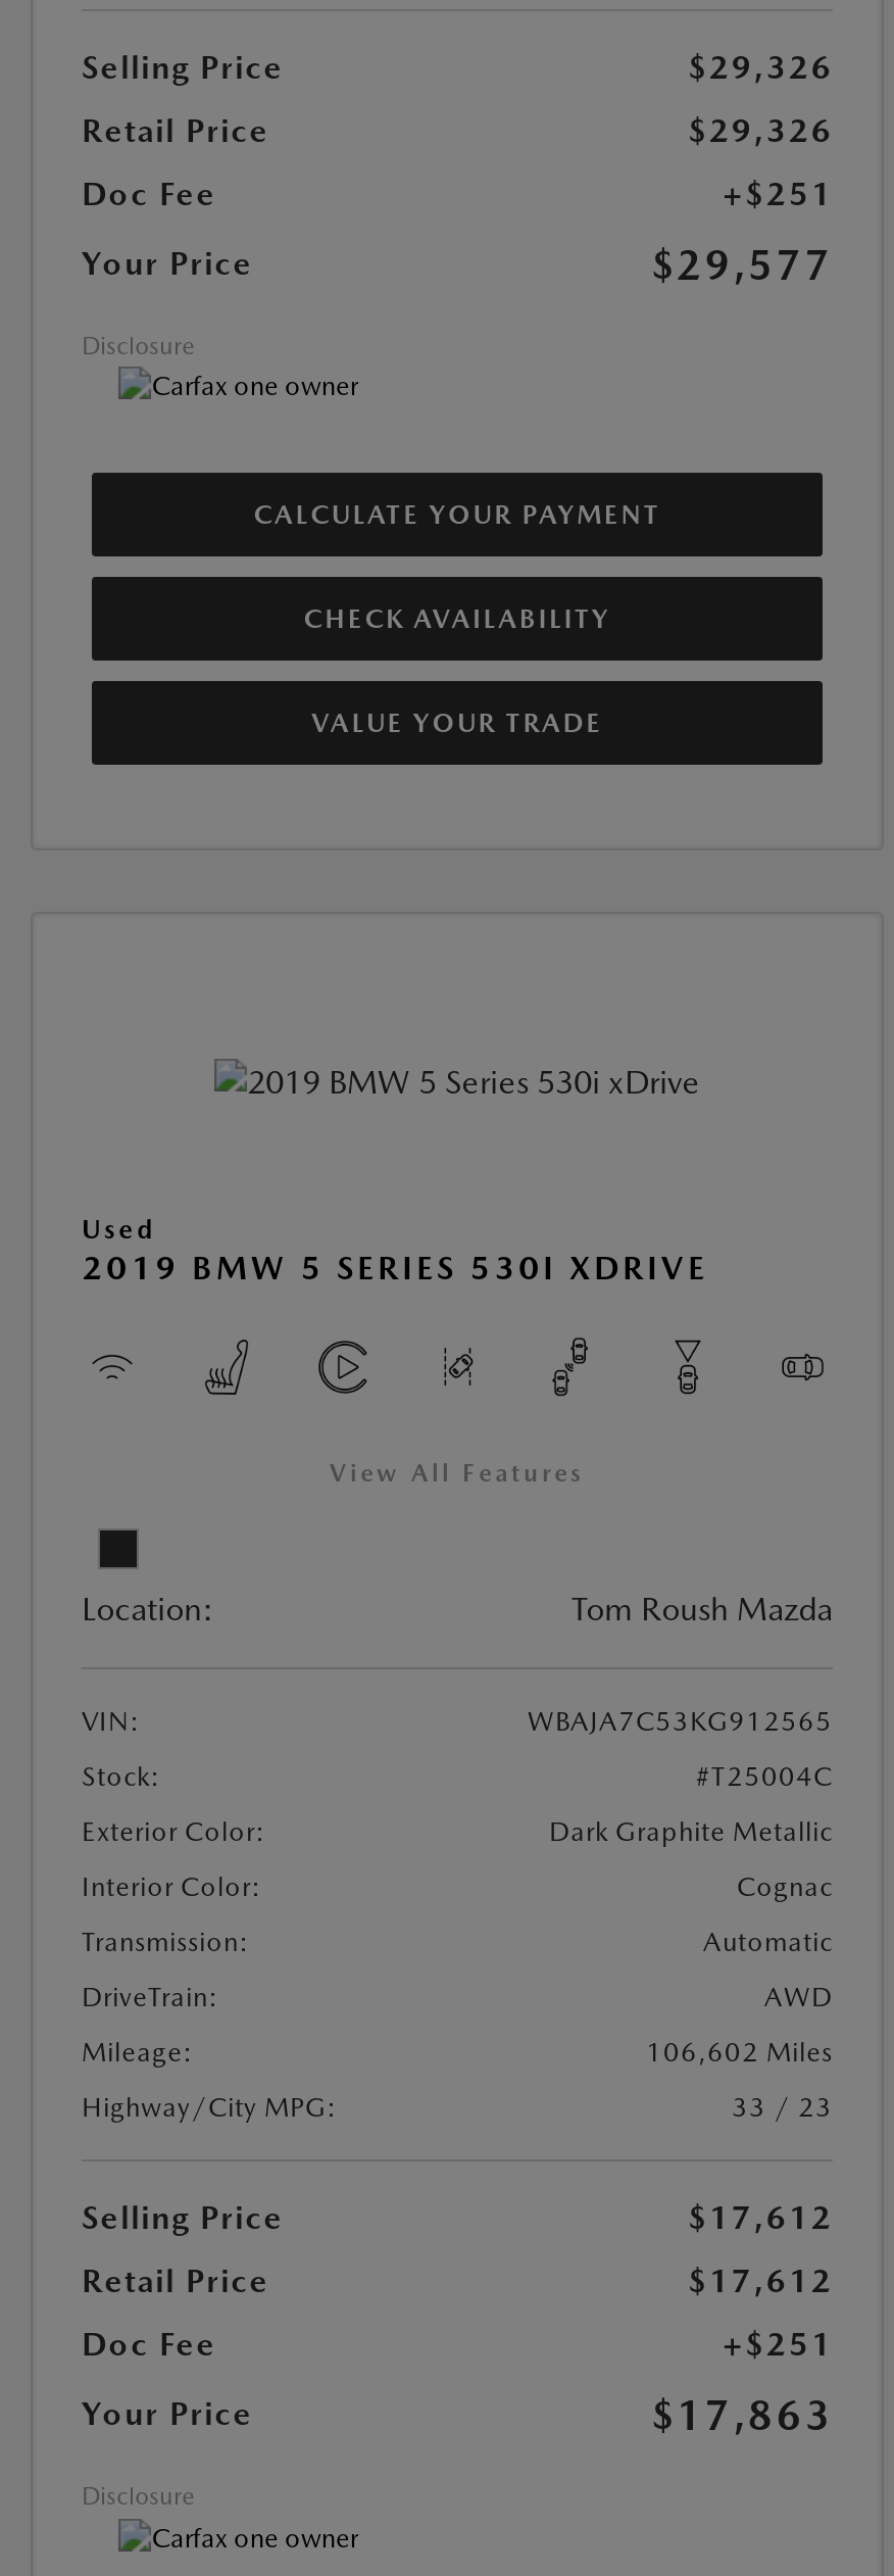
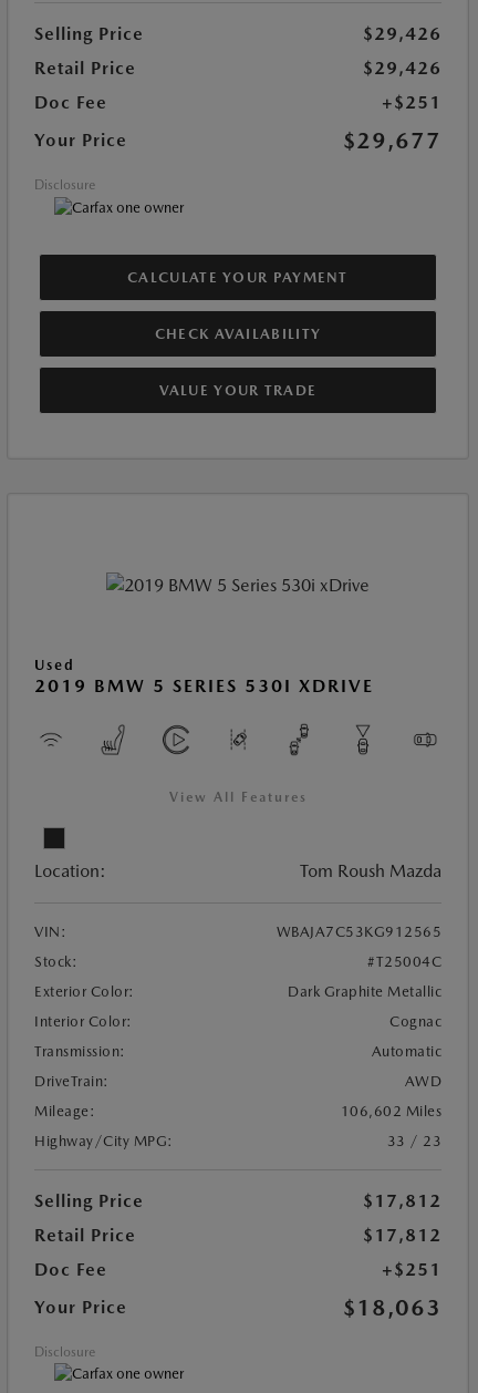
[688,48,833,87] $29,326 -> [363,24,441,45] $29,426
[688,111,833,150] $29,326 -> [363,58,441,79] $29,426
[651,240,833,289] $29,577 -> [343,128,441,154] $29,677
[688,2199,833,2238] $17,612 -> [363,1190,441,1211] $17,812
[688,2263,833,2301] $17,612 -> [363,1225,441,1246] $17,812
[651,2391,833,2440] $17,863 -> [343,1294,441,1321] $18,063

